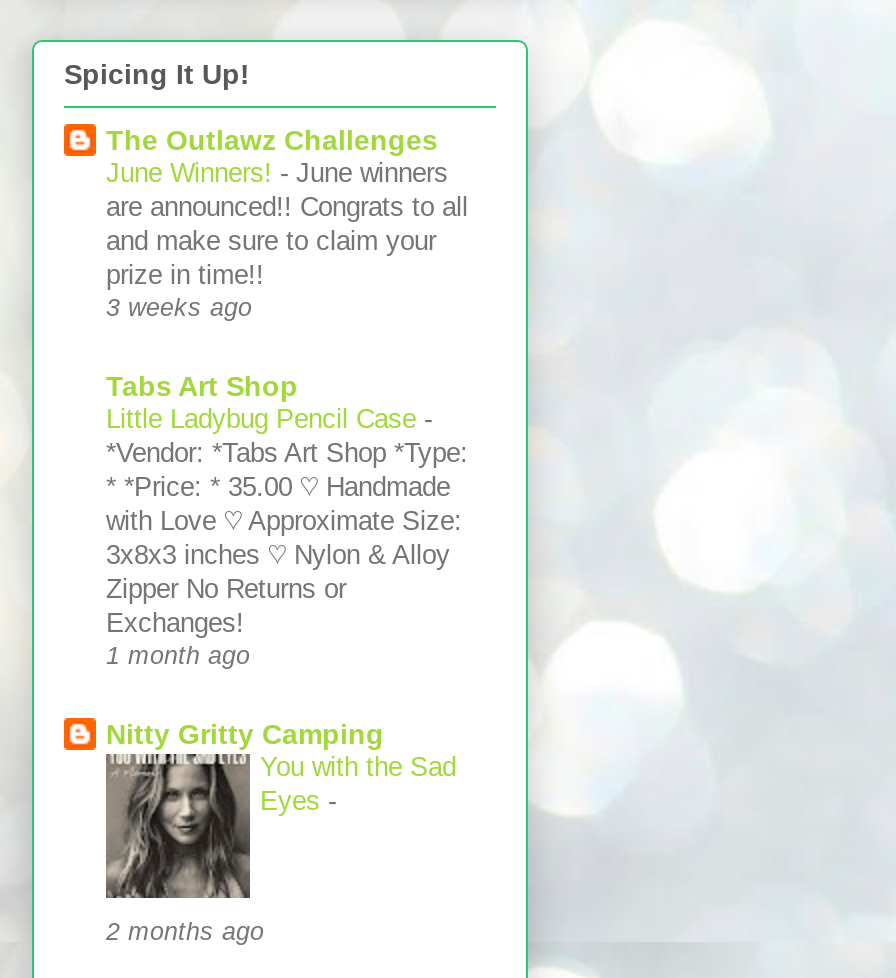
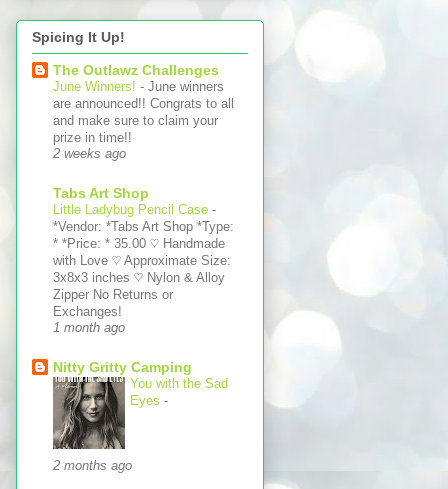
[106,294,252,322] 3 weeks ago -> [53,147,126,161] 2 weeks ago

